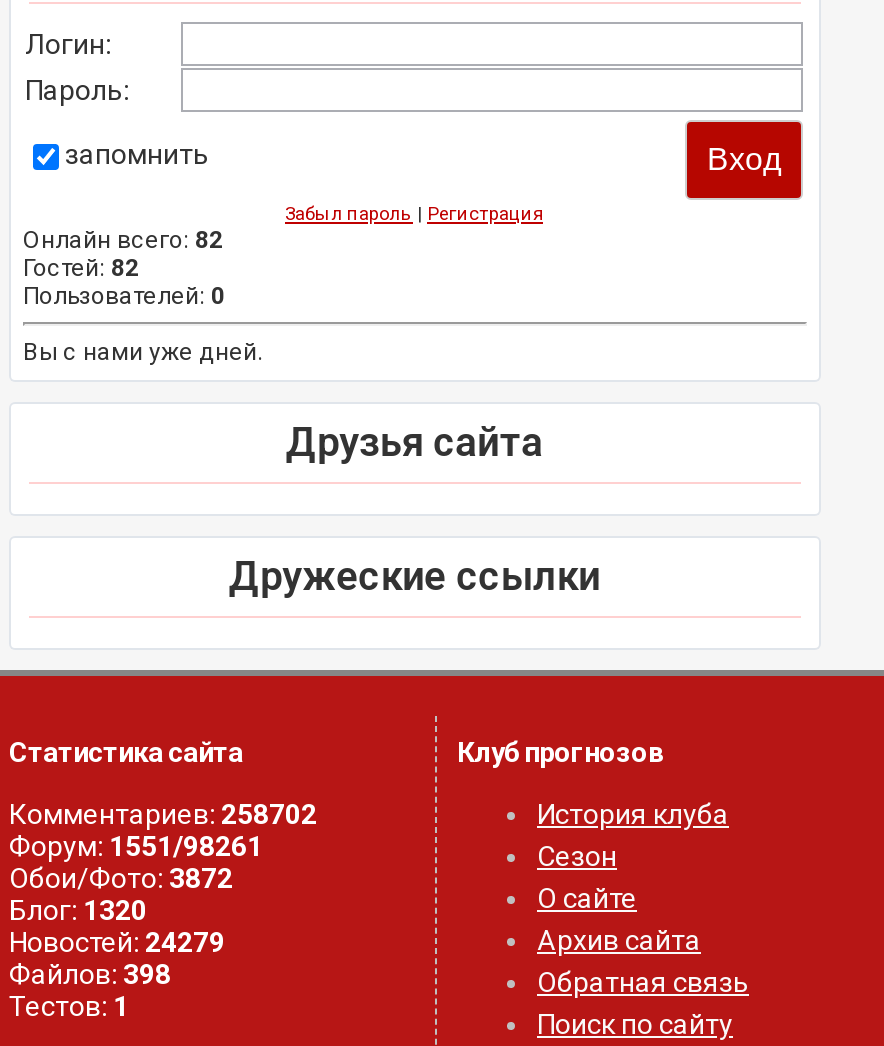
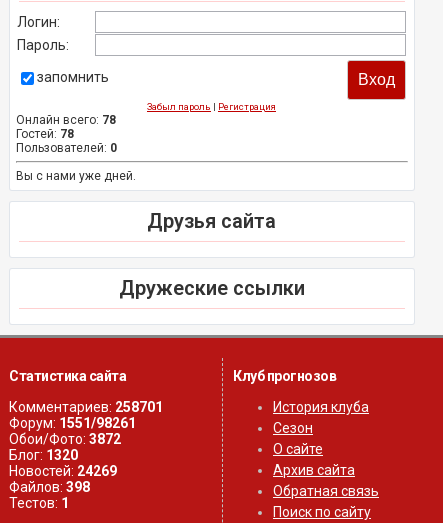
[23,227,223,255] Онлайн всего: 82 -> [16,113,116,127] Онлайн всего: 78
[23,255,139,283] Гостей: 82 -> [16,127,74,141] Гостей: 78
[9,799,317,831] Комментариев: 258702 -> [9,399,163,415] Комментариев: 258701
[9,927,225,959] Новостей: 24279 -> [9,463,117,479] Новостей: 24269

